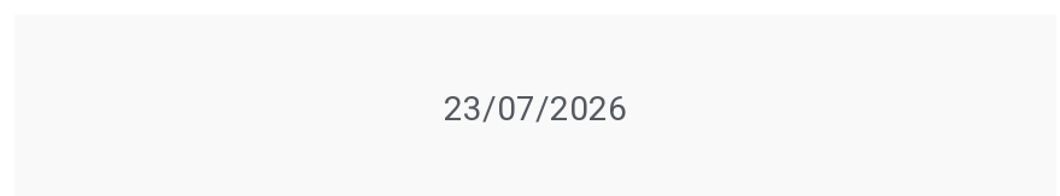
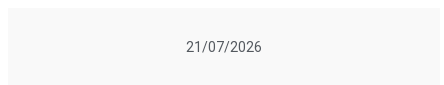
[444,89,627,127] 23/07/2026 -> [186,39,262,55] 21/07/2026

